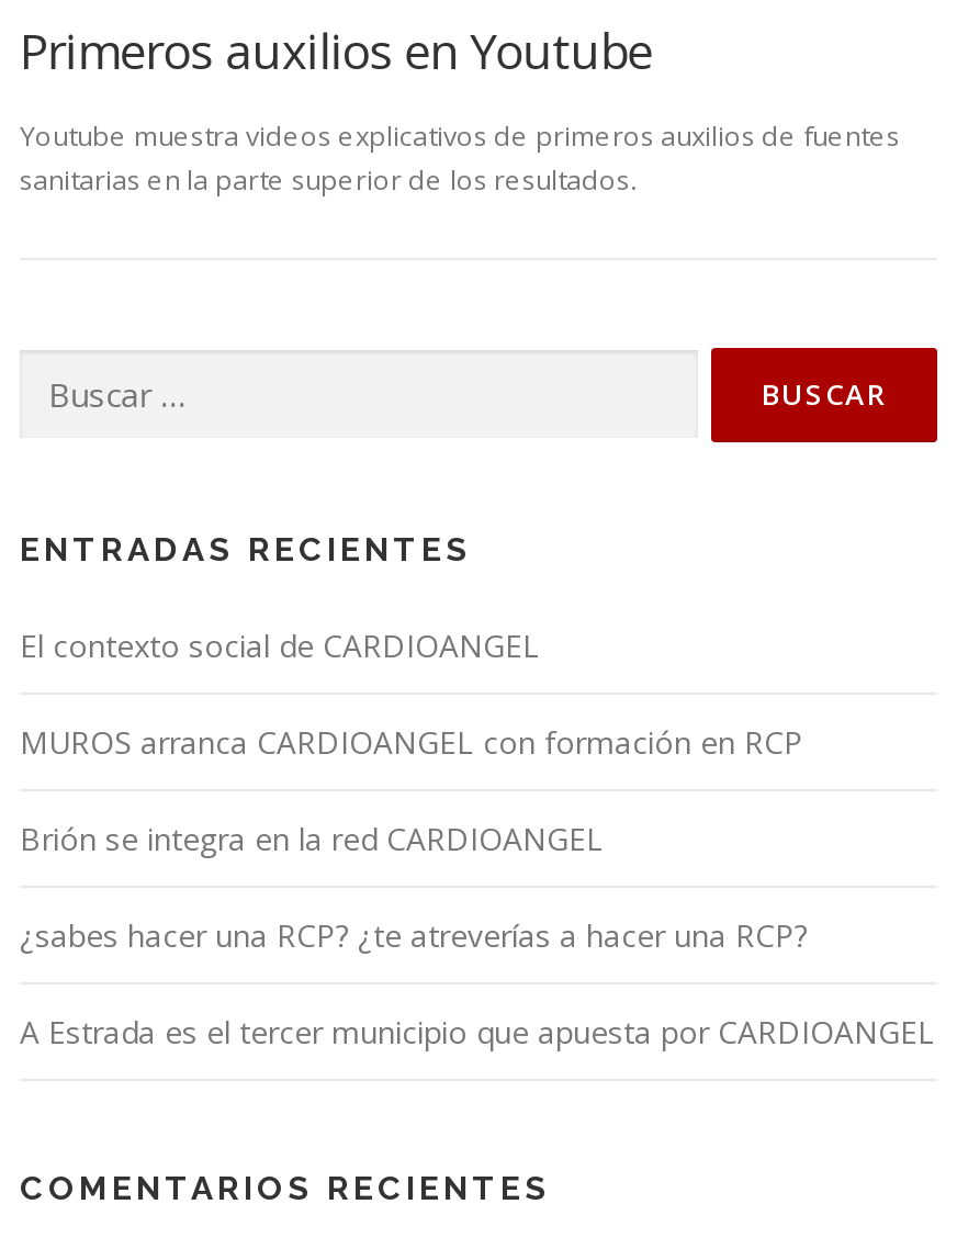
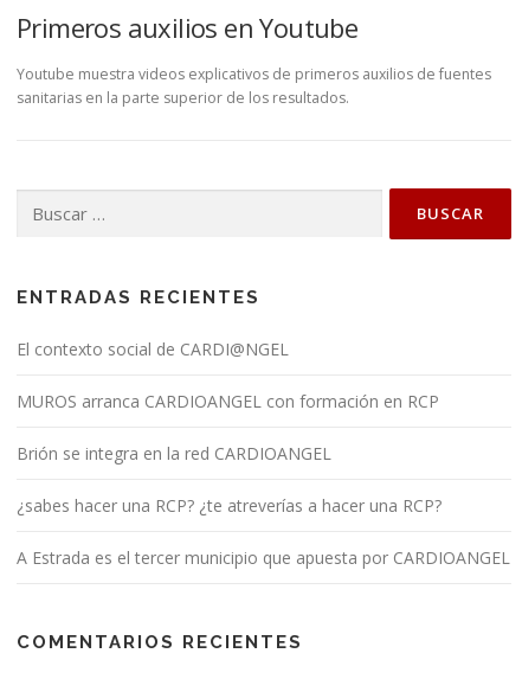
[20,625,540,666] El contexto social de CARDIOANGEL -> [17,338,289,360] El contexto social de CARDI@NGEL

